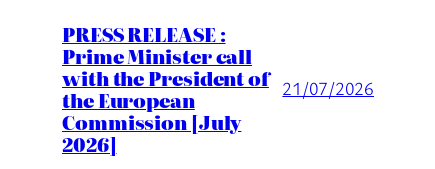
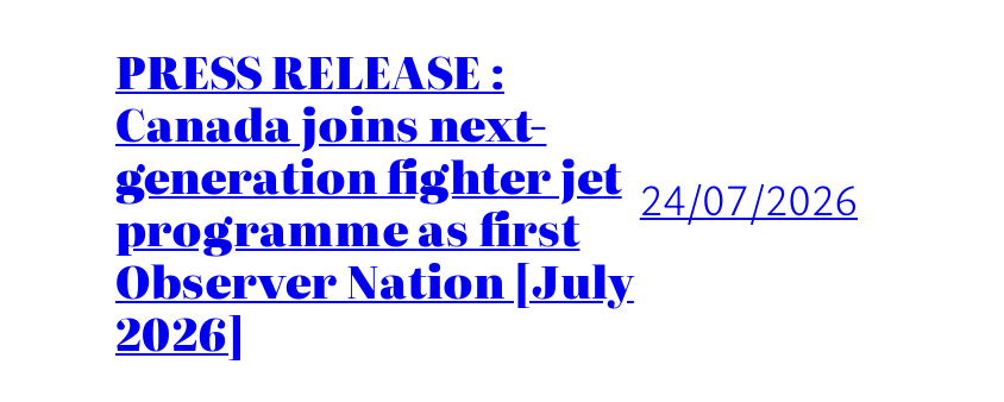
[62,42,269,136] Prime Minister call | with the President of | the European | Commission [July -> [115,89,634,312] Canada joins next- | generation fighter jet | programme as first | Observer Nation [July
[282,76,374,100] 21/07/2026 -> [640,171,858,228] 24/07/2026

